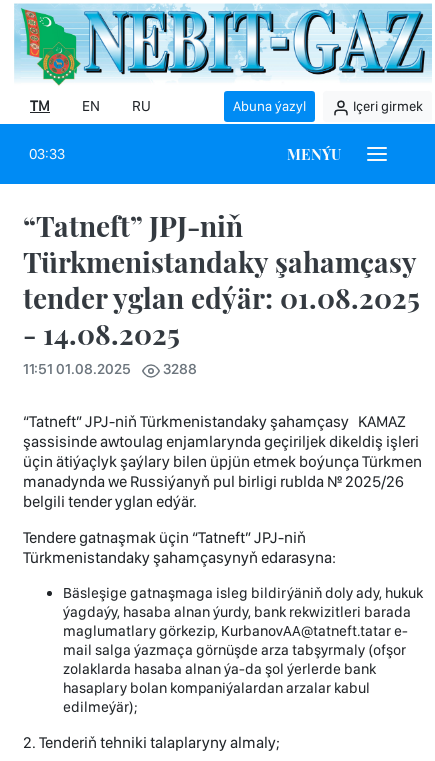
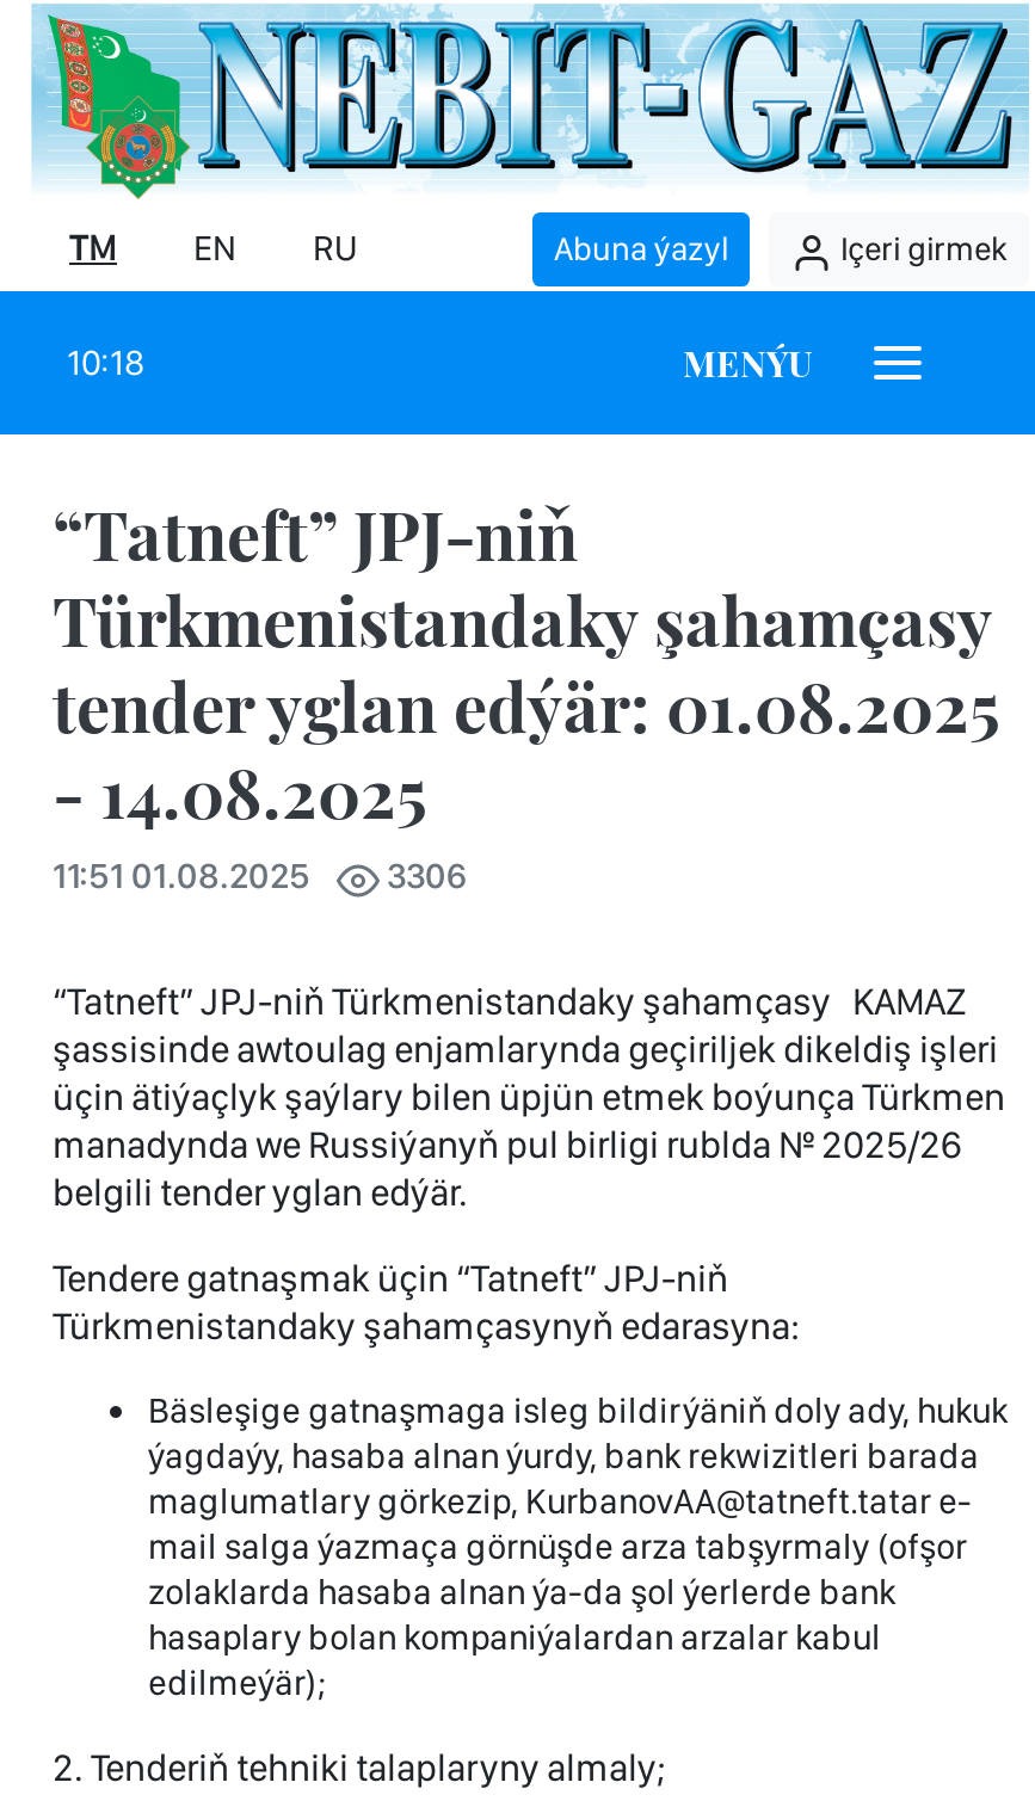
[29,145,65,163] 03:33 -> [67,341,146,384] 10:18
[23,360,197,378] 11:51 01.08.2025 3288 -> [53,856,466,898] 11:51 01.08.2025 3306

